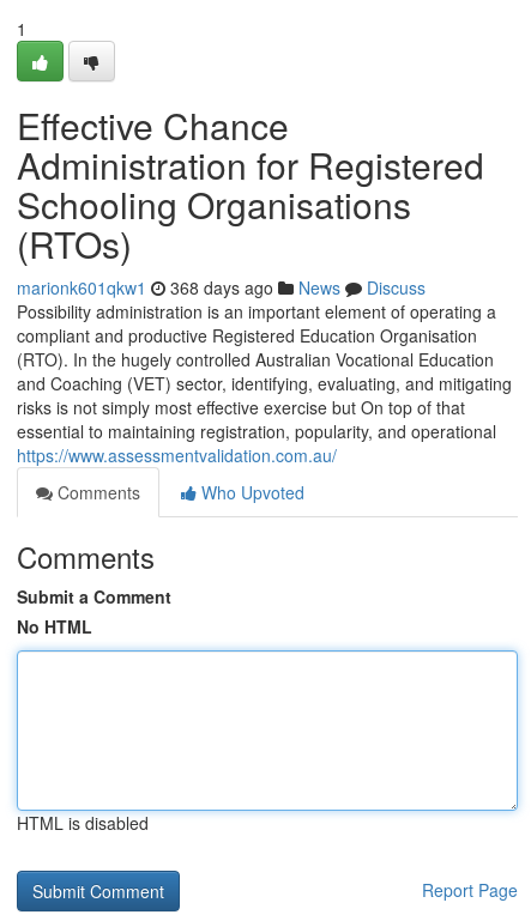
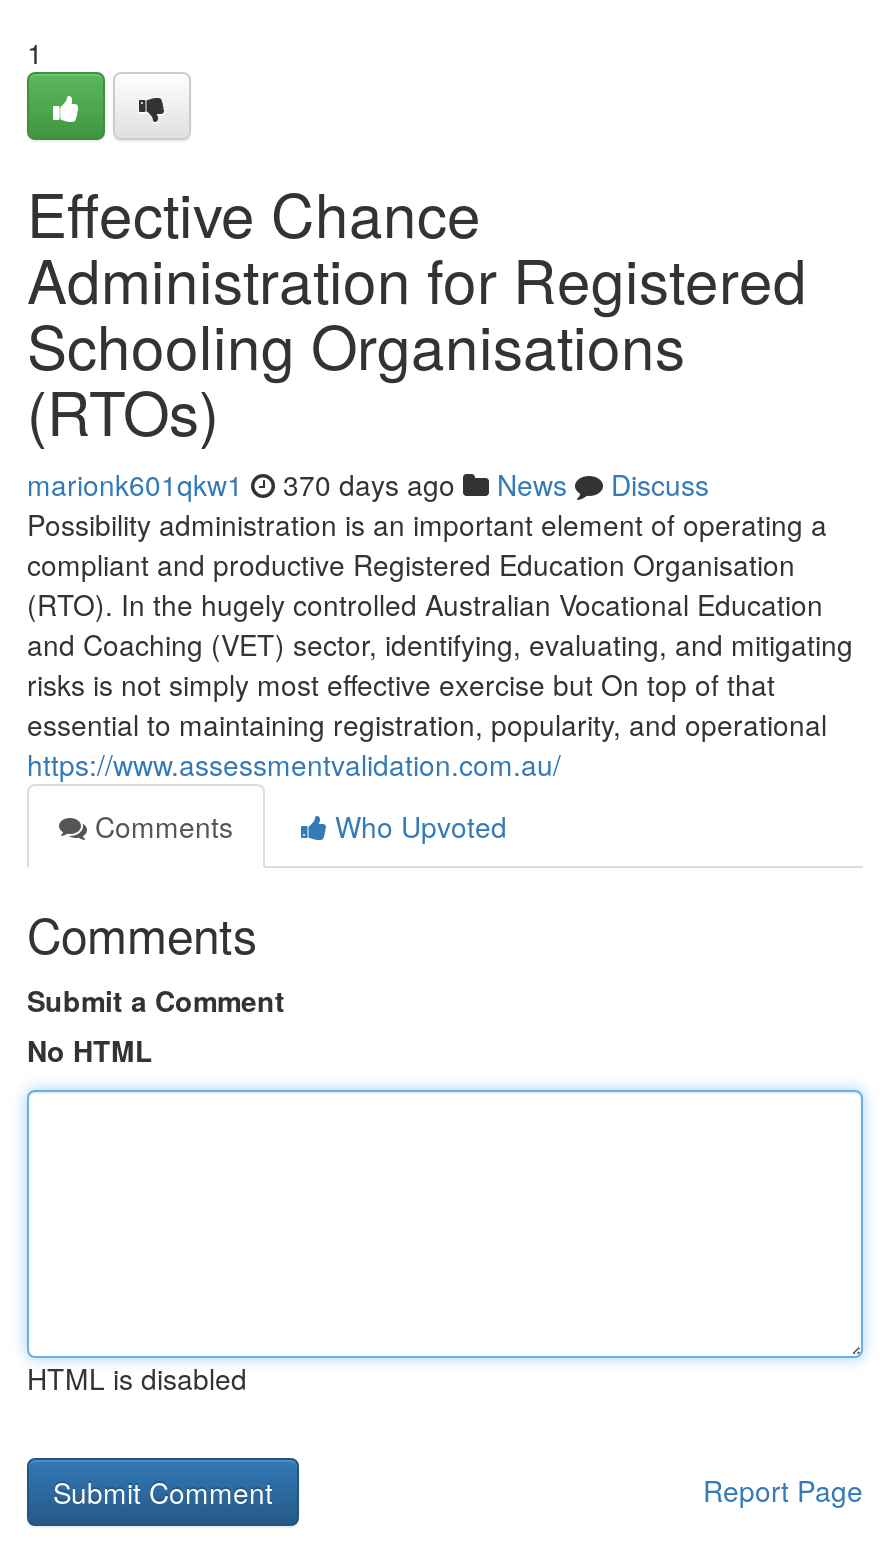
[17,275,426,299] marionk601qkw1 368 days ago News Discuss -> [27,464,709,504] marionk601qkw1 370 days ago News Discuss

